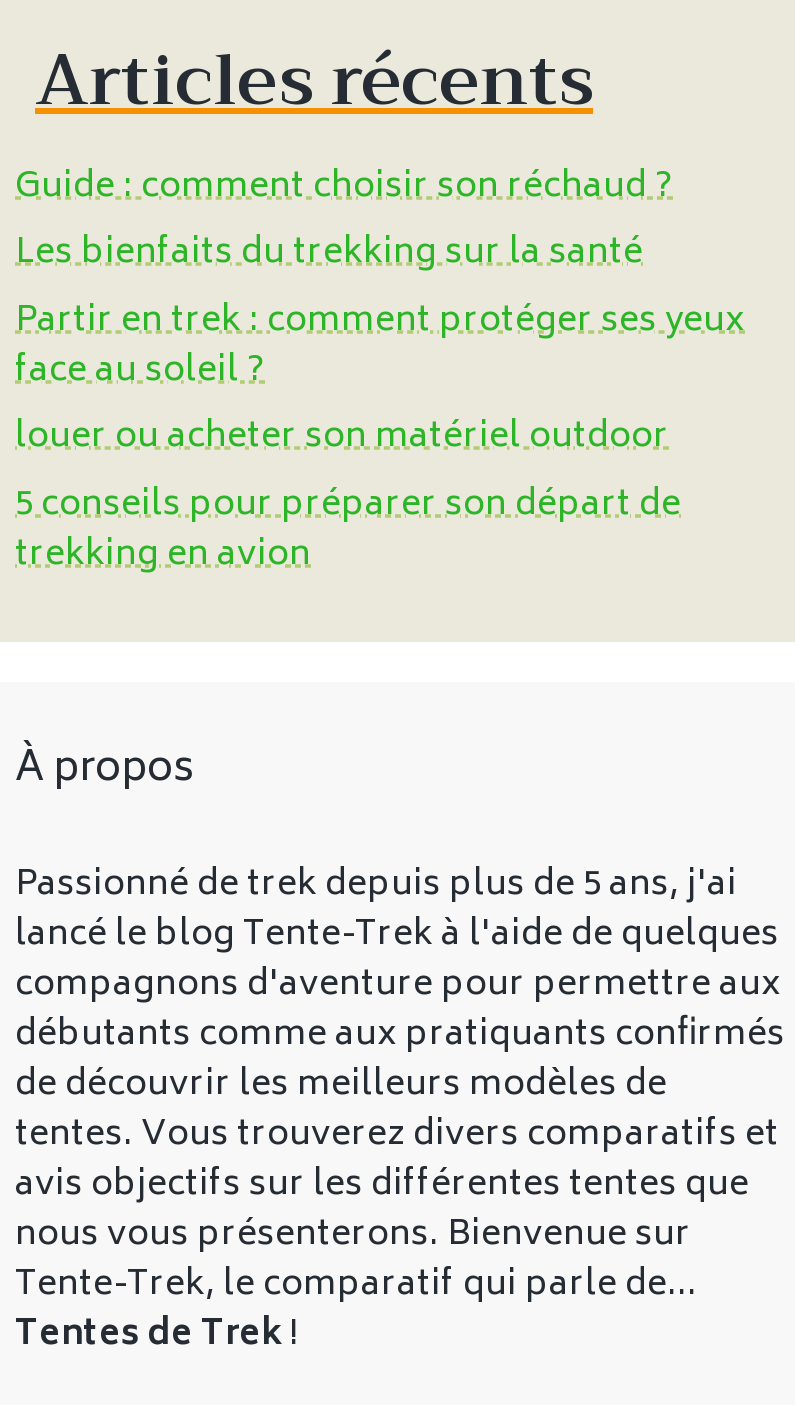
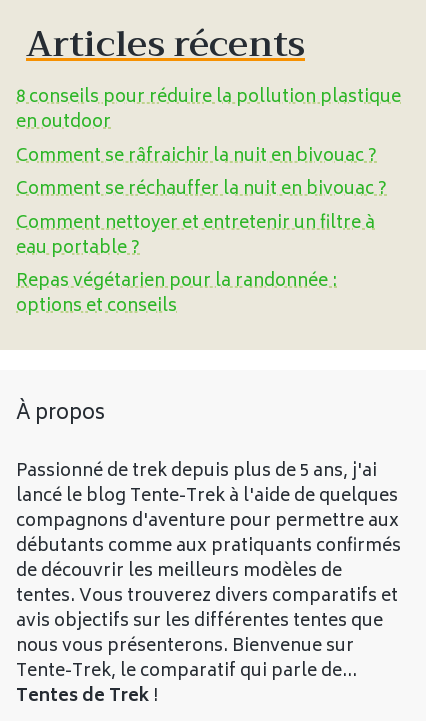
[15,157,745,585] Guide : comment choisir son réchaud ? | Les bienfaits du trekking sur la santé | Partir en trek : comment protéger ses yeux | face au soleil ? | louer ou acheter son matériel outdoor | 5 conseils pour préparer son départ de | trekking en avion -> [16,83,401,322] 8 conseils pour réduire la pollution plastique | en outdoor | Comment se râfraichir la nuit en bivouac ? | Comment se réchauffer la nuit en bivouac ? | Comment nettoyer et entretenir un filtre à | eau portable ? | Repas végétarien pour la randonnée : | options et conseils

